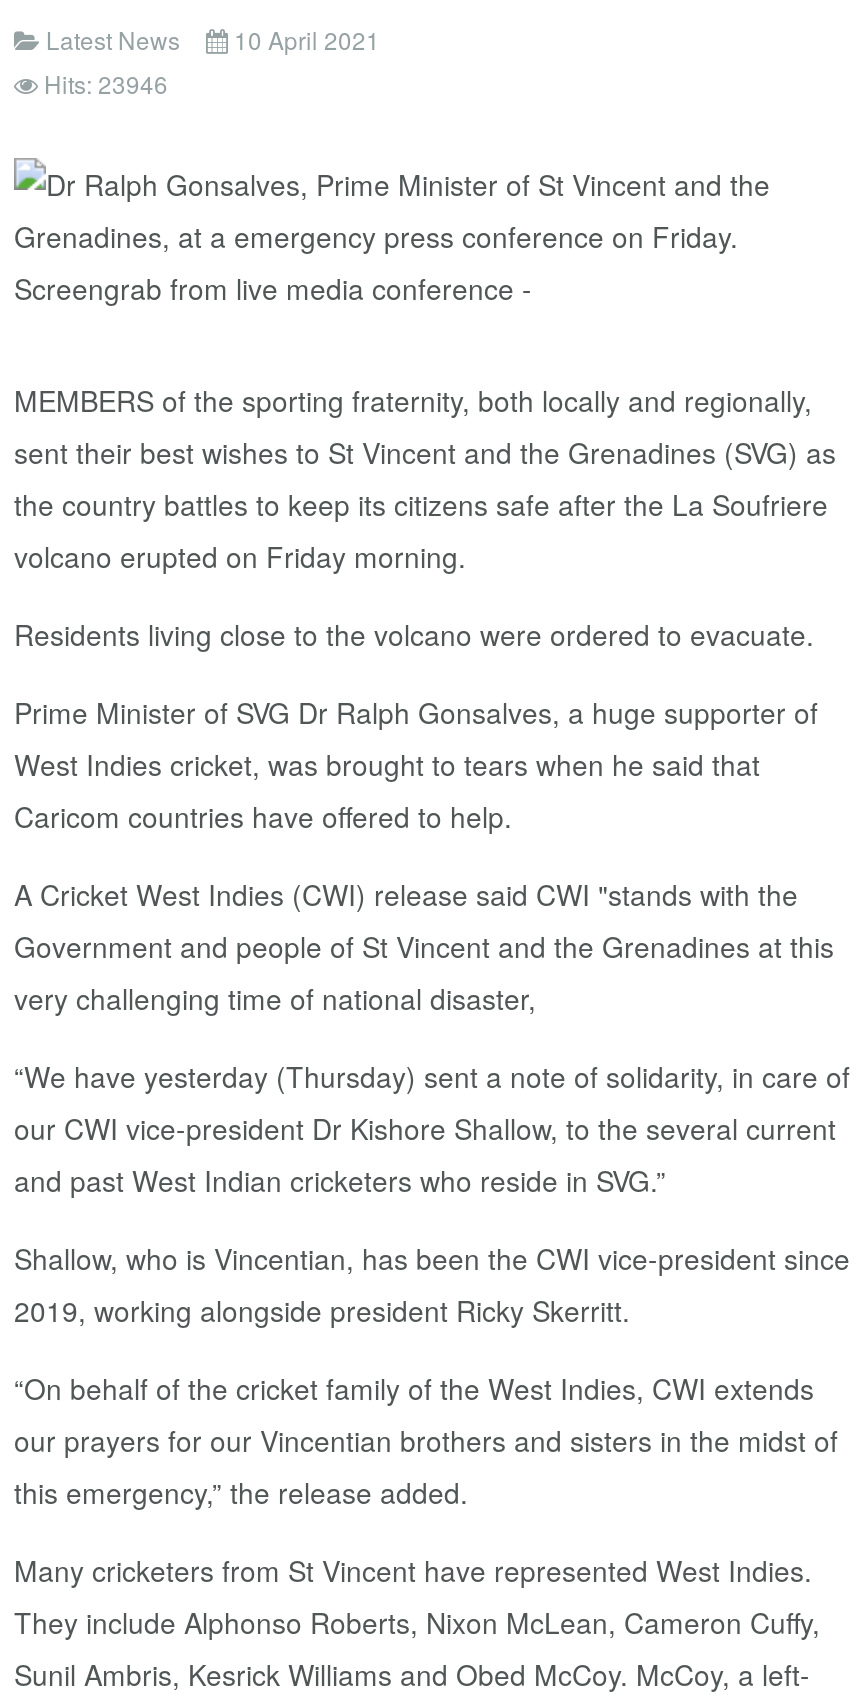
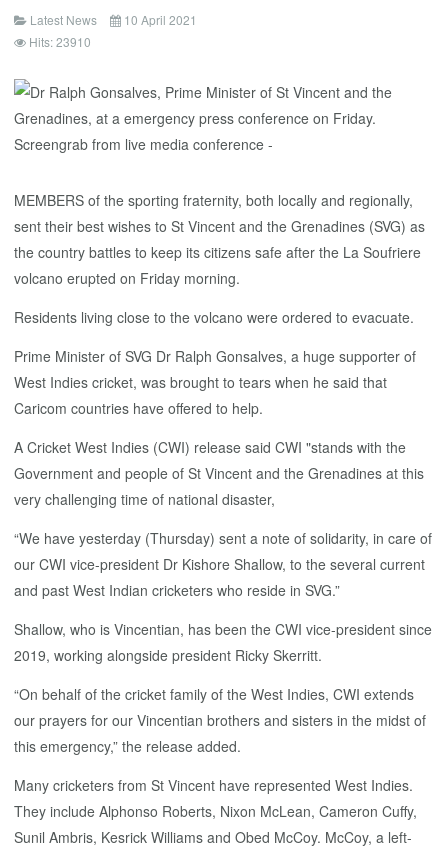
[44,66,168,100] Hits: 23946 -> [29,33,91,50] Hits: 23910

